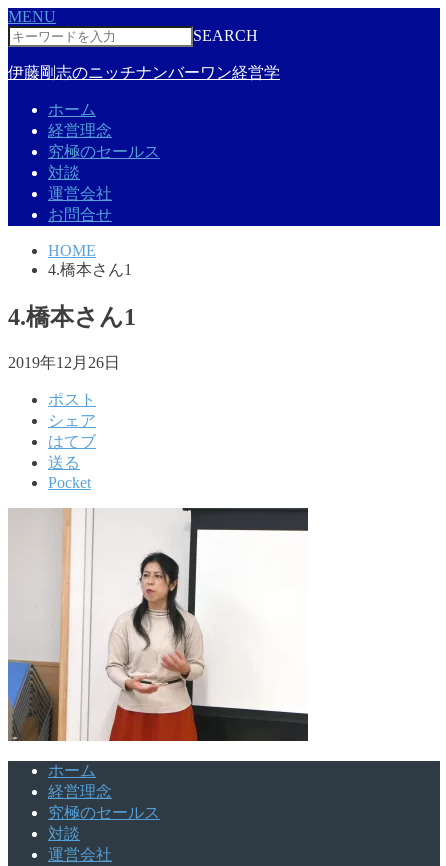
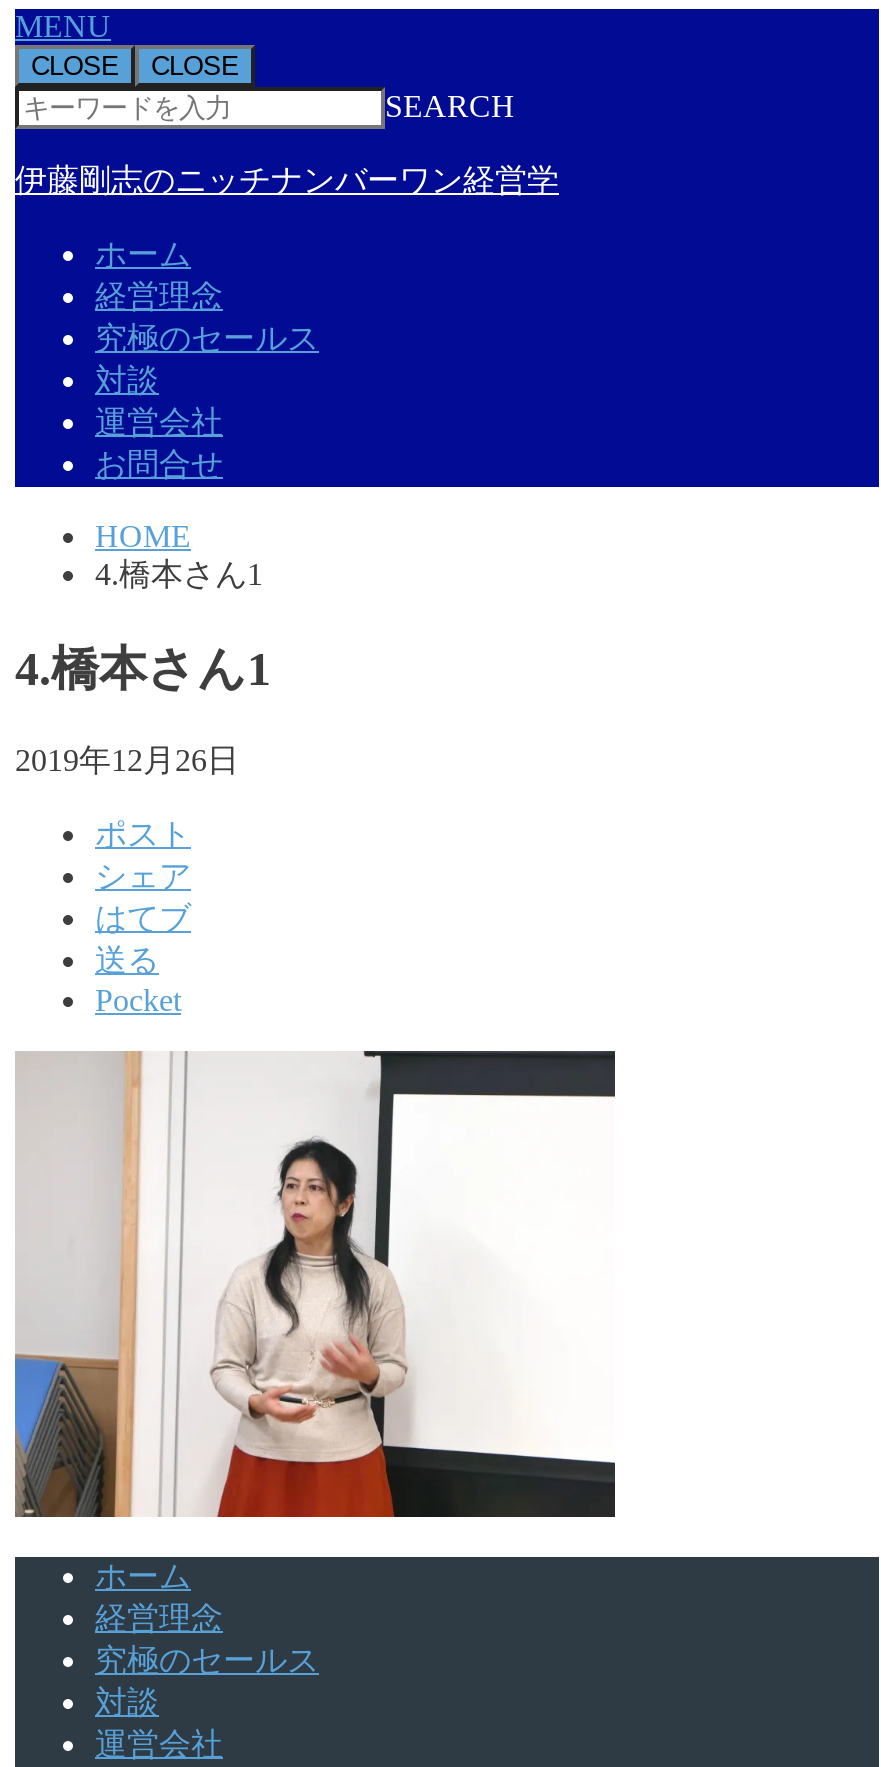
none -> [31,51,239,81] CLOSE | CLOSE

